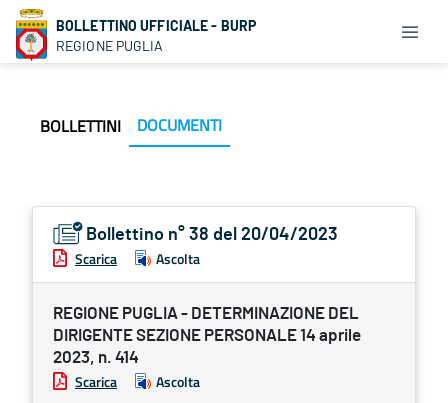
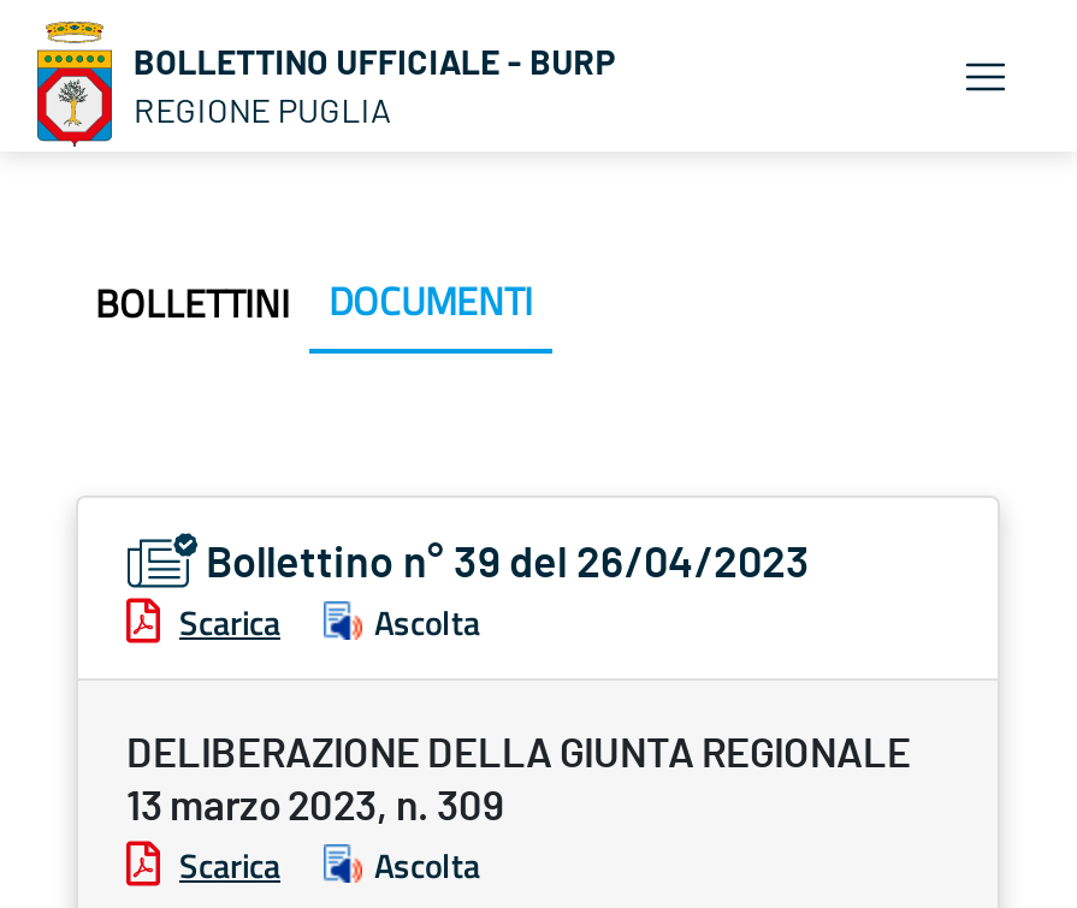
[86,226,338,244] Bollettino n° 38 del 20/04/2023 -> [206,544,810,587] Bollettino n° 39 del 26/04/2023
[53,305,361,366] REGIONE PUGLIA - DETERMINAZIONE DEL | DIRIGENTE SEZIONE PERSONALE 14 aprile | 2023, n. 414 -> [126,734,911,827] DELIBERAZIONE DELLA GIUNTA REGIONALE | 13 marzo 2023, n. 309

